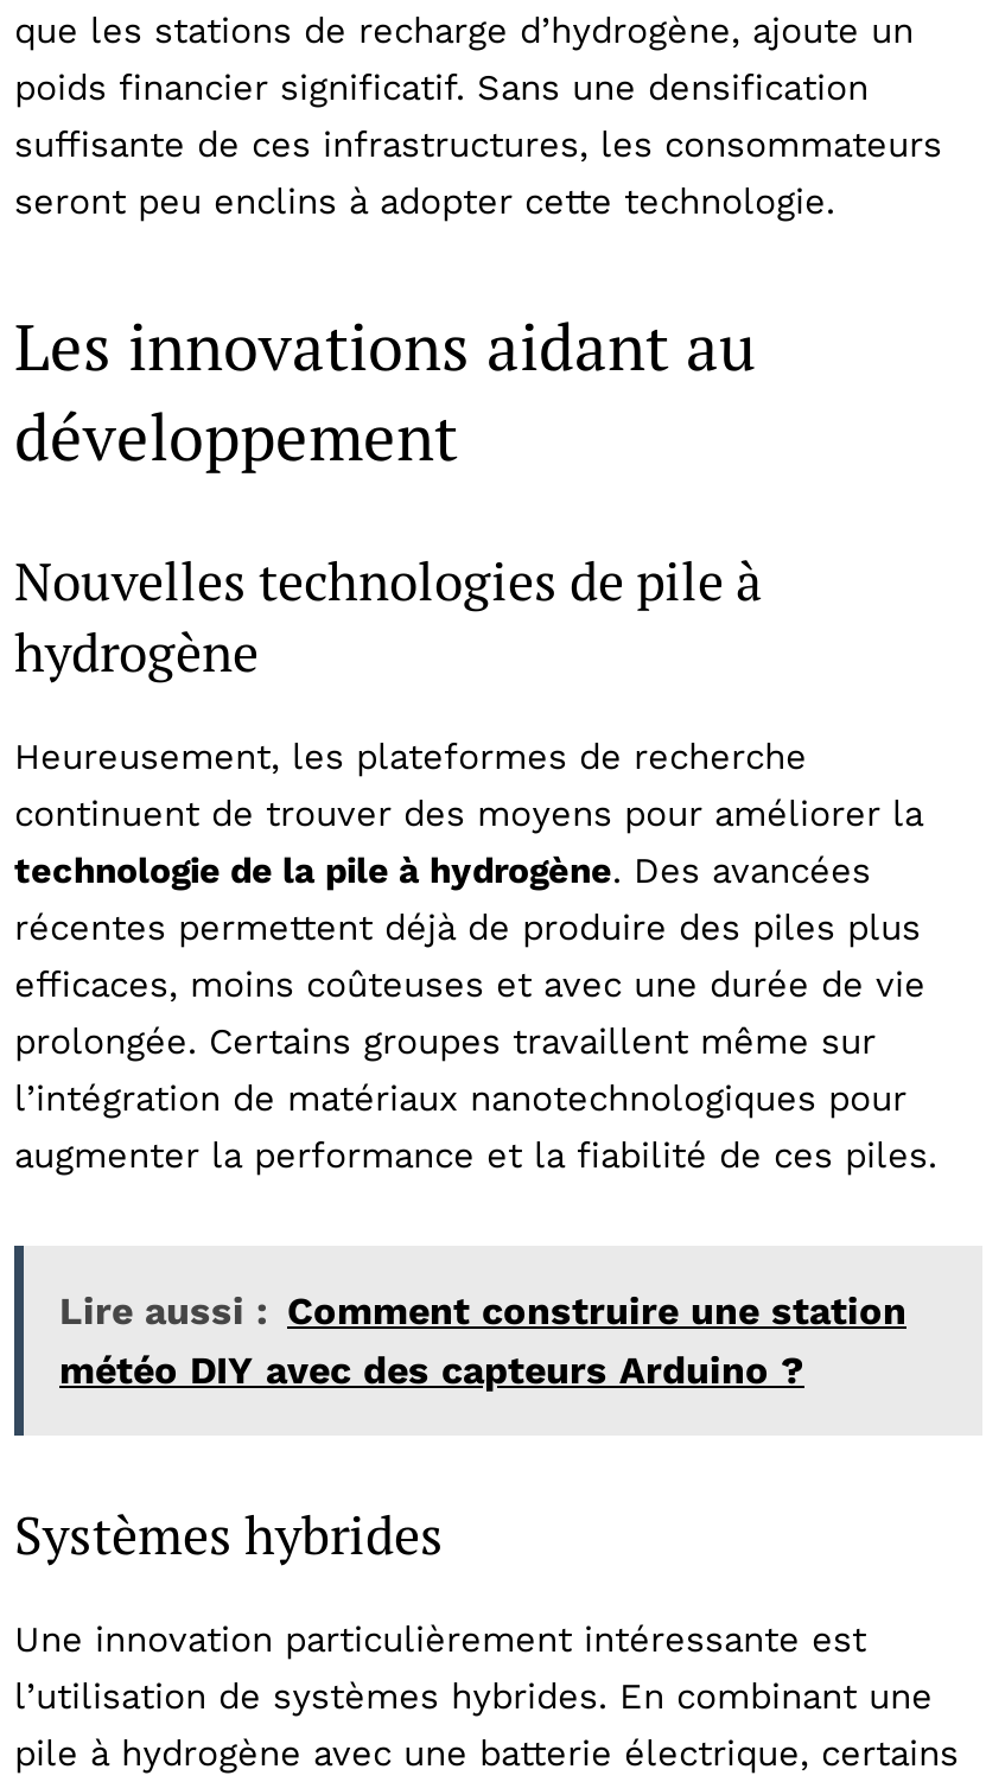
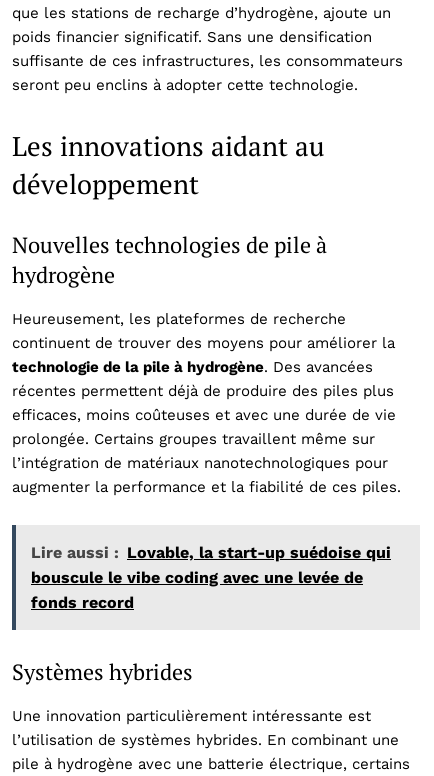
[59,1288,907,1393] Lire aussi : Comment construire une station | météo DIY avec des capteurs Arduino ? -> [31,543,391,612] Lire aussi : Lovable, la start-up suédoise qui | bouscule le vibe coding avec une levée de | fonds record

